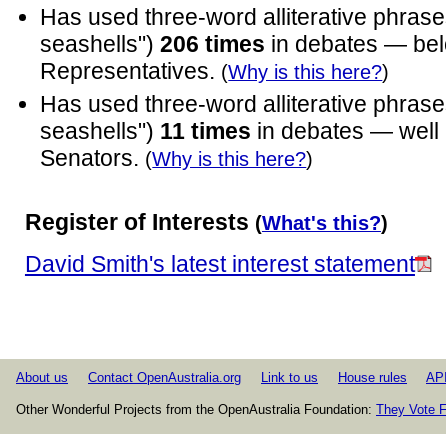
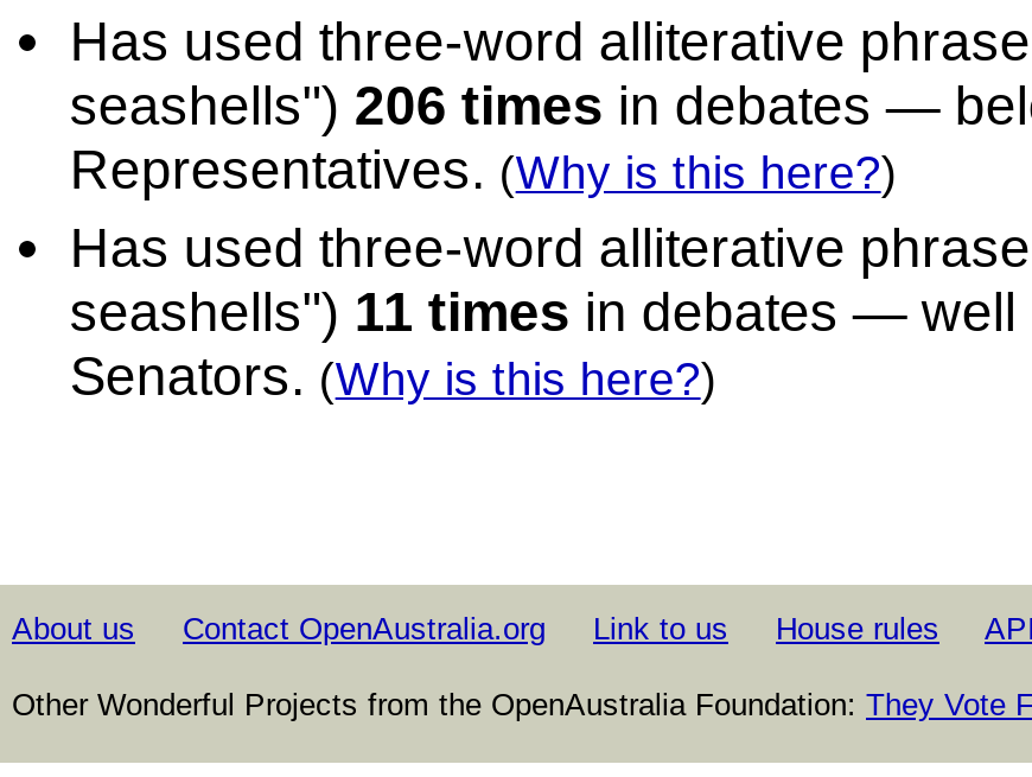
[25,209,415,277] Register of Interests (What's this?) | David Smith's latest interest statement -> none

